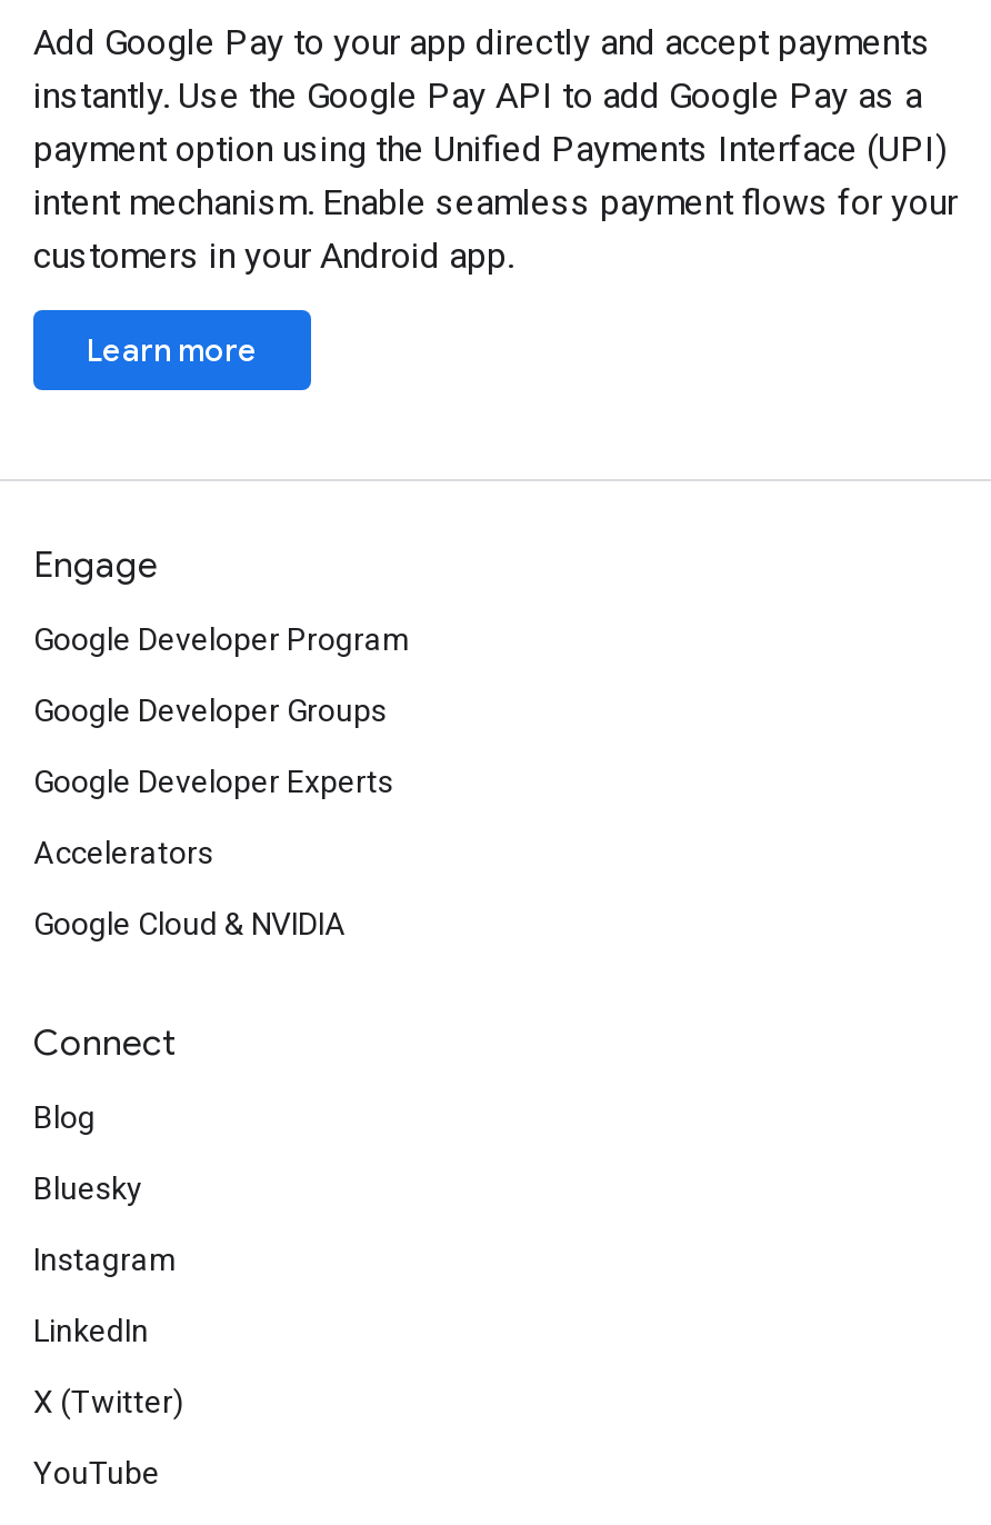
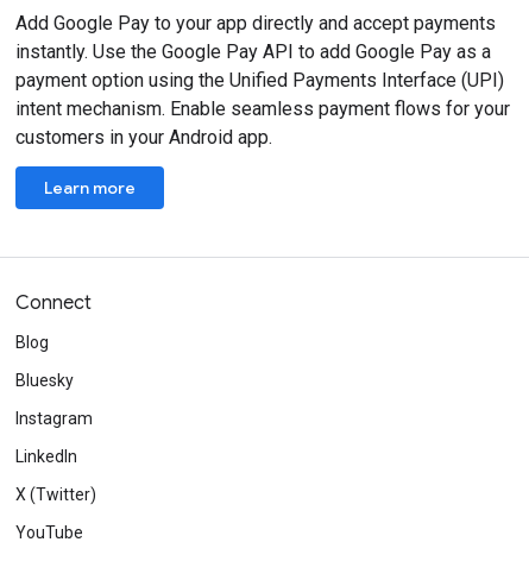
[33,544,411,942] Engage | Google Developer Program | Google Developer Groups | Google Developer Experts | Accelerators | Google Cloud & NVIDIA -> none

